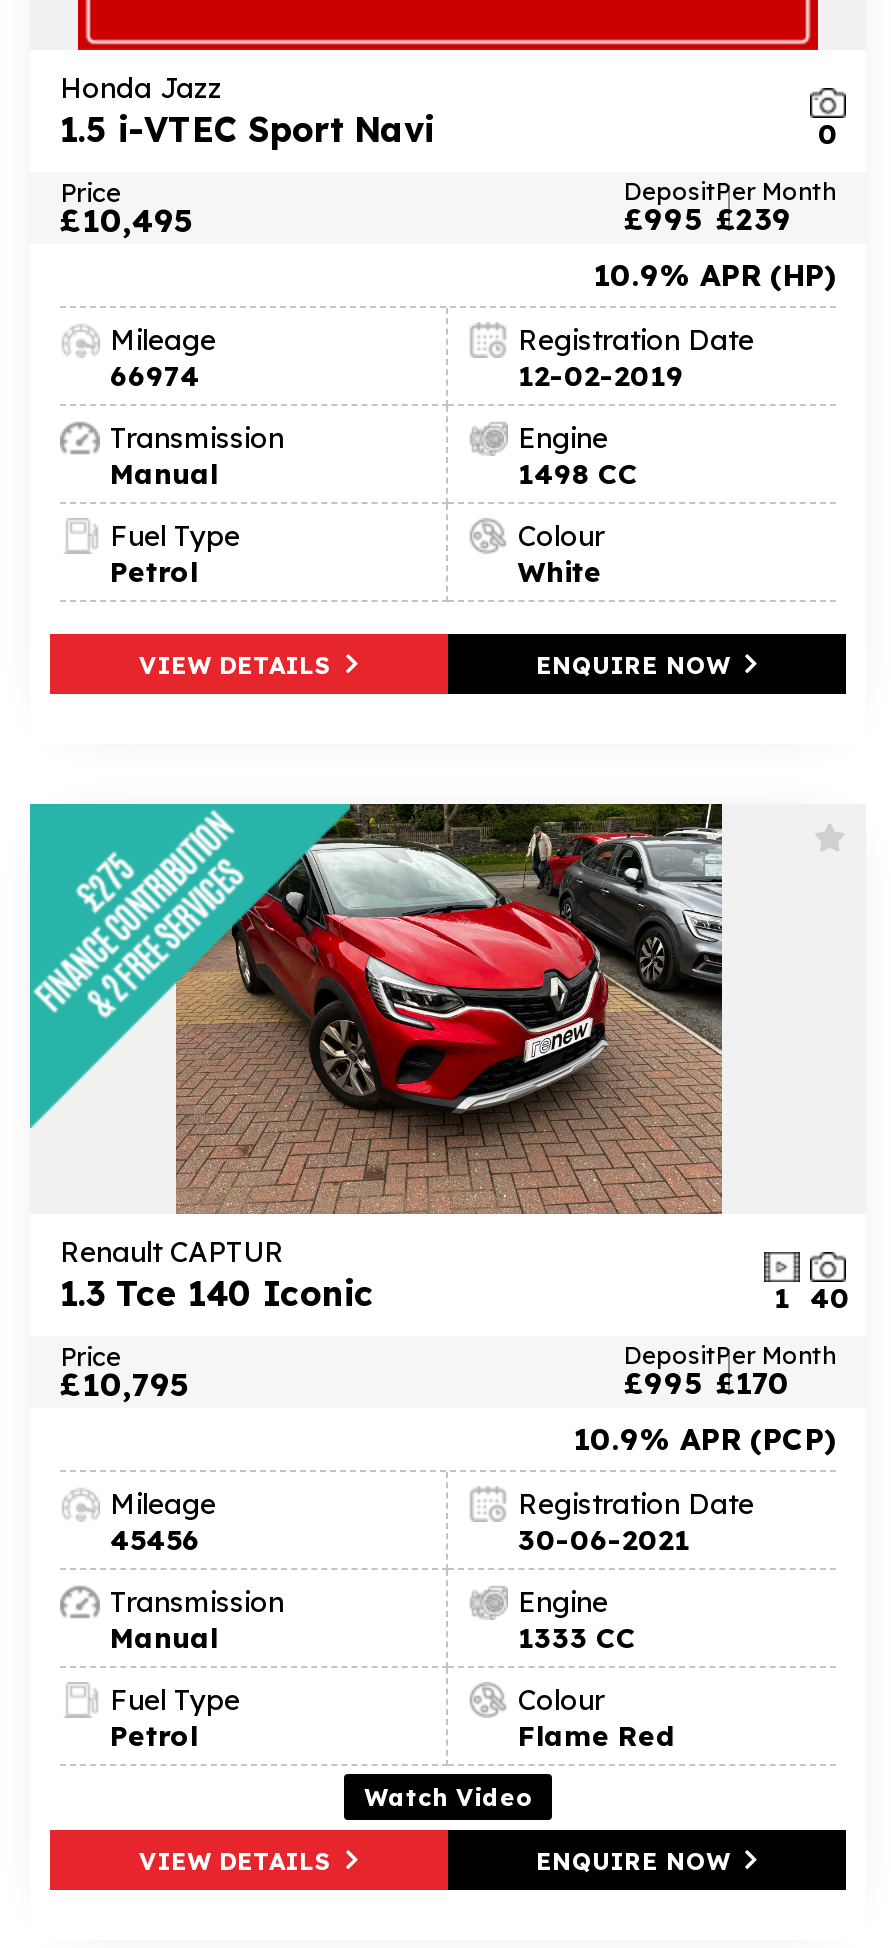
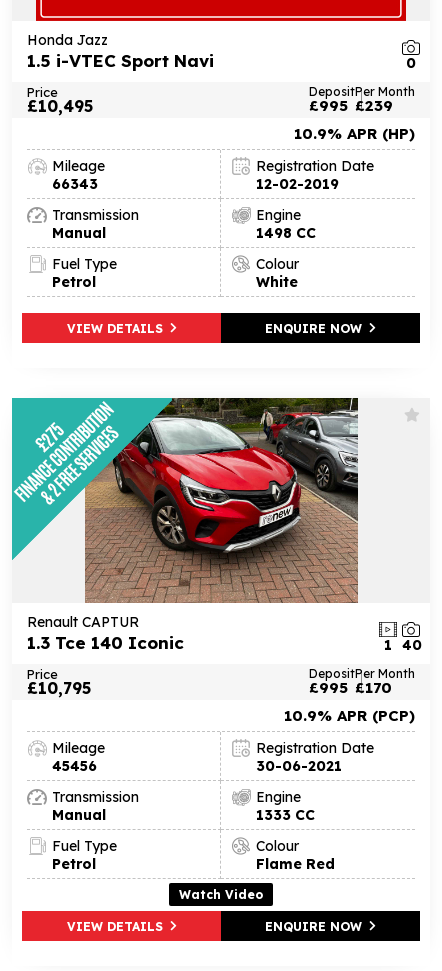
[110,358,200,394] 66974 -> [52,175,98,193] 66343

